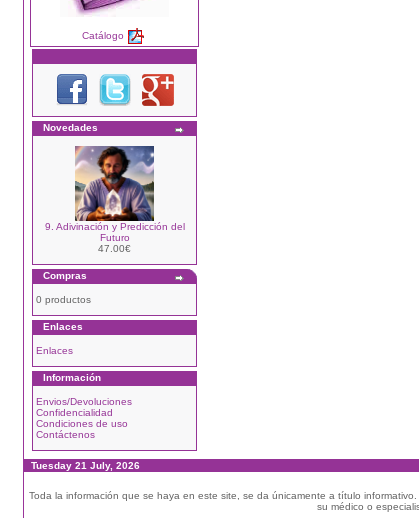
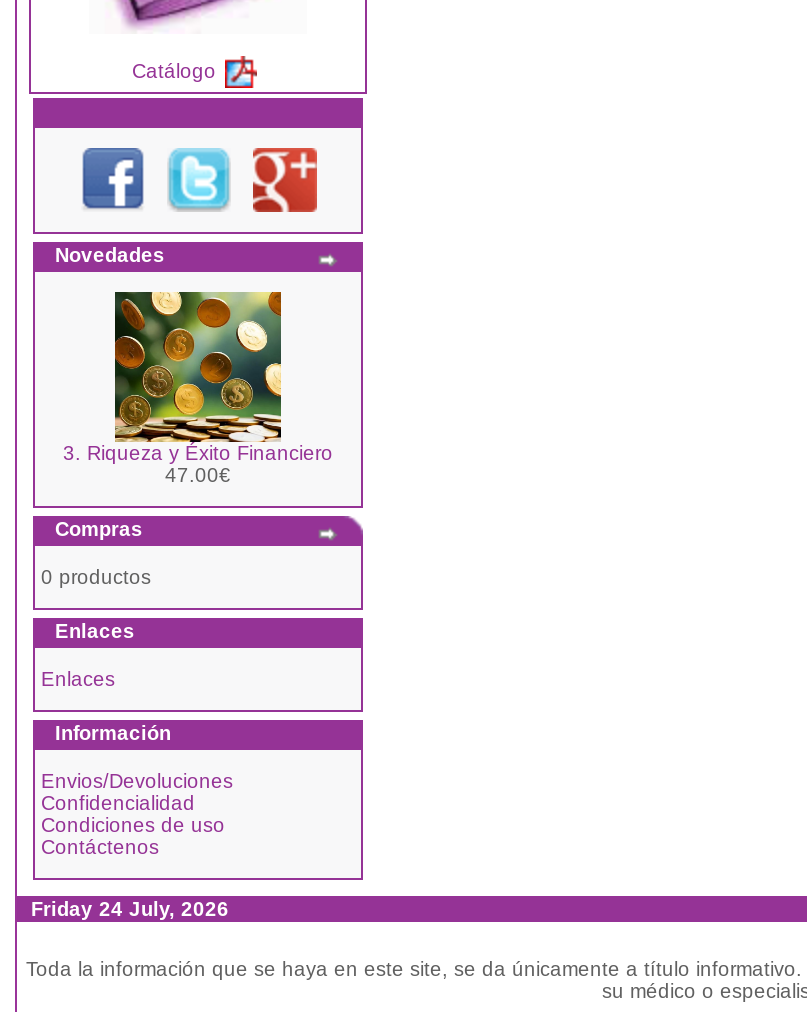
[44,145,184,243] [image] | 9. Adivinación y Predicción del | Futuro -> [63,290,333,464] [image] | 3. Riqueza y Éxito Financiero
[25,460,146,471] Tuesday 21 July, 2026 -> [19,898,241,920] Friday 24 July, 2026

